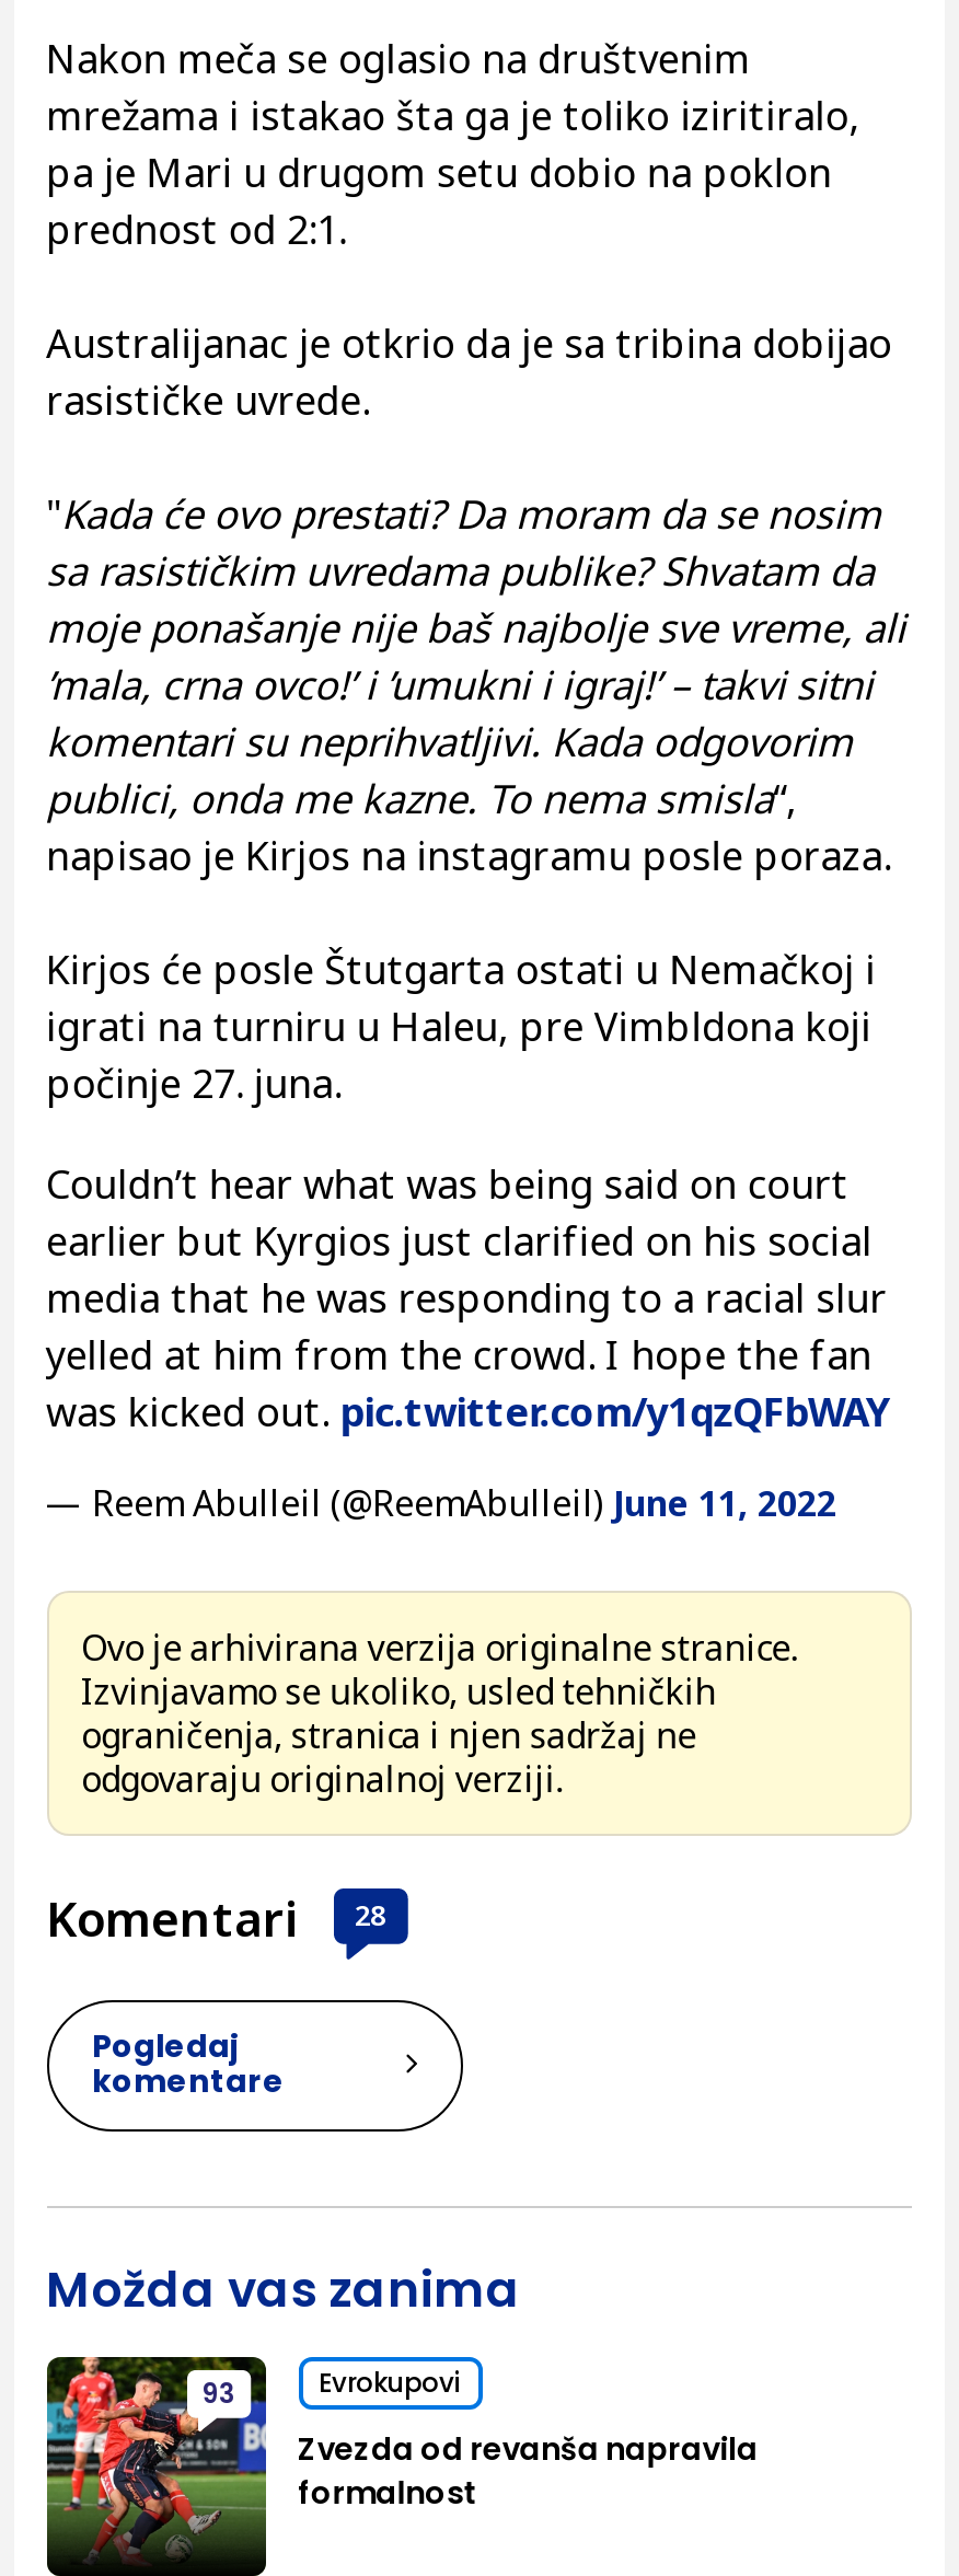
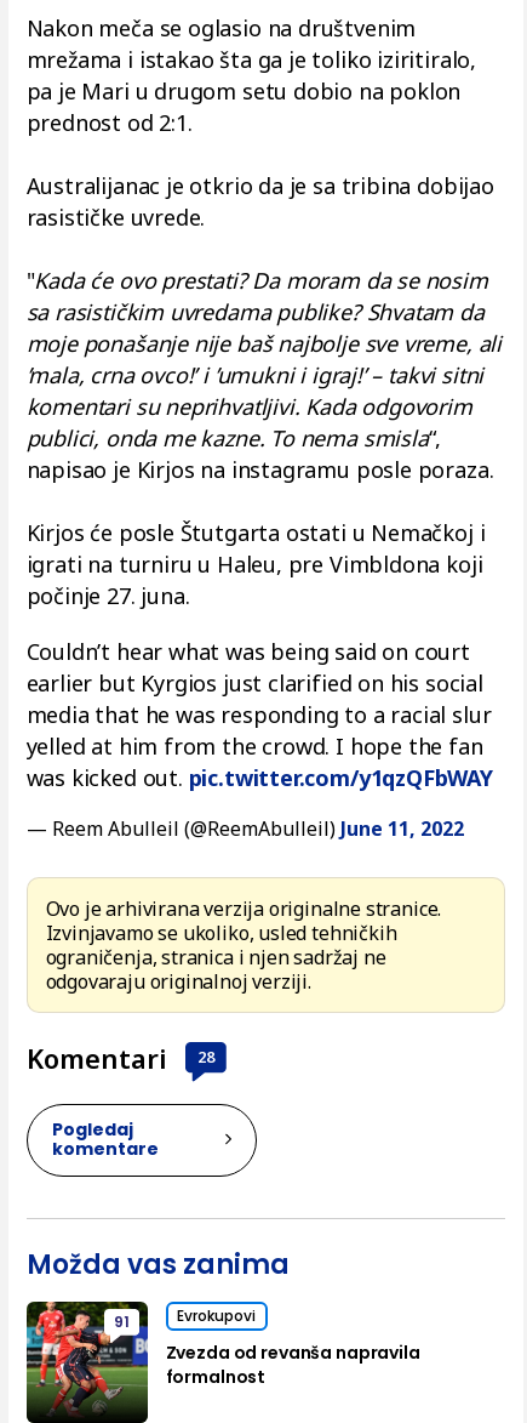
[201,2374,236,2411] 93 -> [114,1311,130,1332] 91

